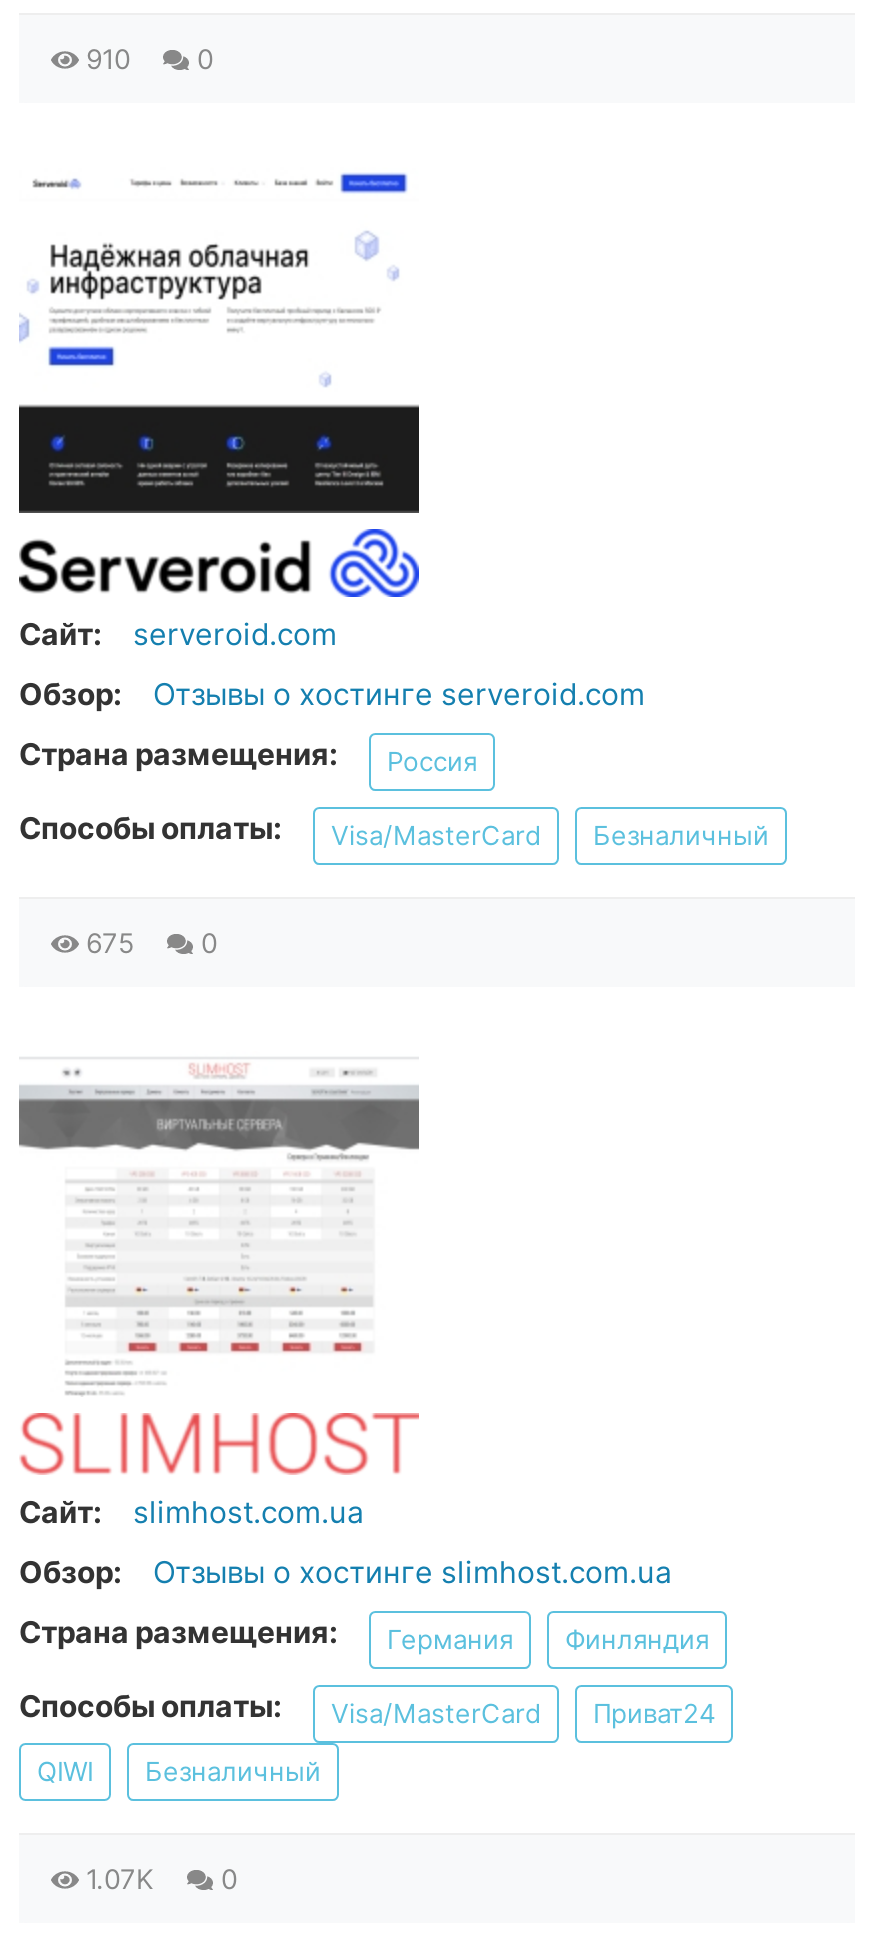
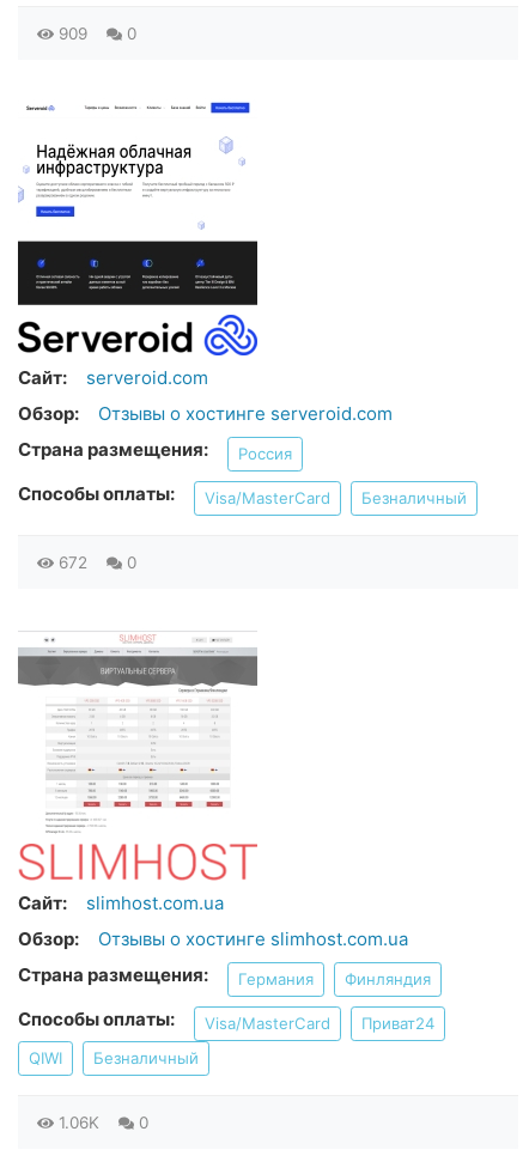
[78,44,130,76] 910 -> [53,24,87,44] 909
[78,928,134,960] 675 -> [53,553,87,573] 672
[78,1864,154,1896] 1.07K -> [53,1113,99,1133] 1.06K

